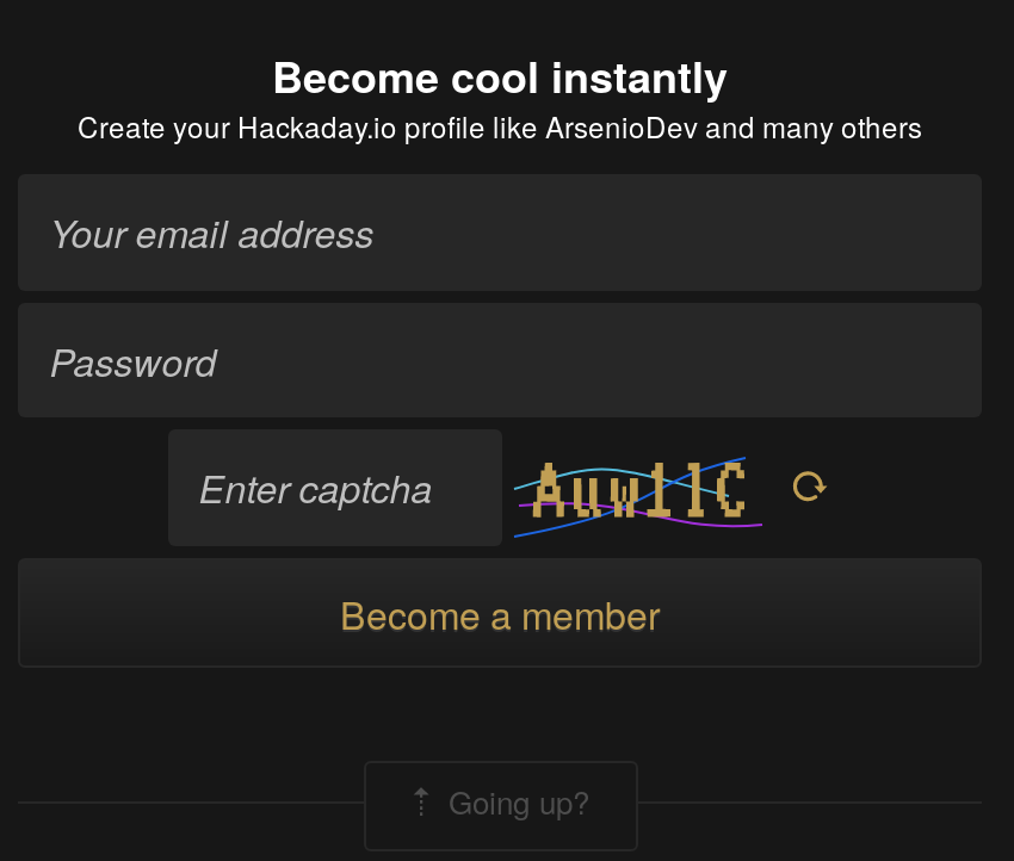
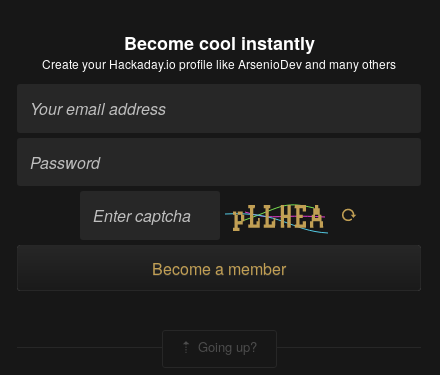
[512,456,762,541] [image] -> [226,203,328,236] [image]

